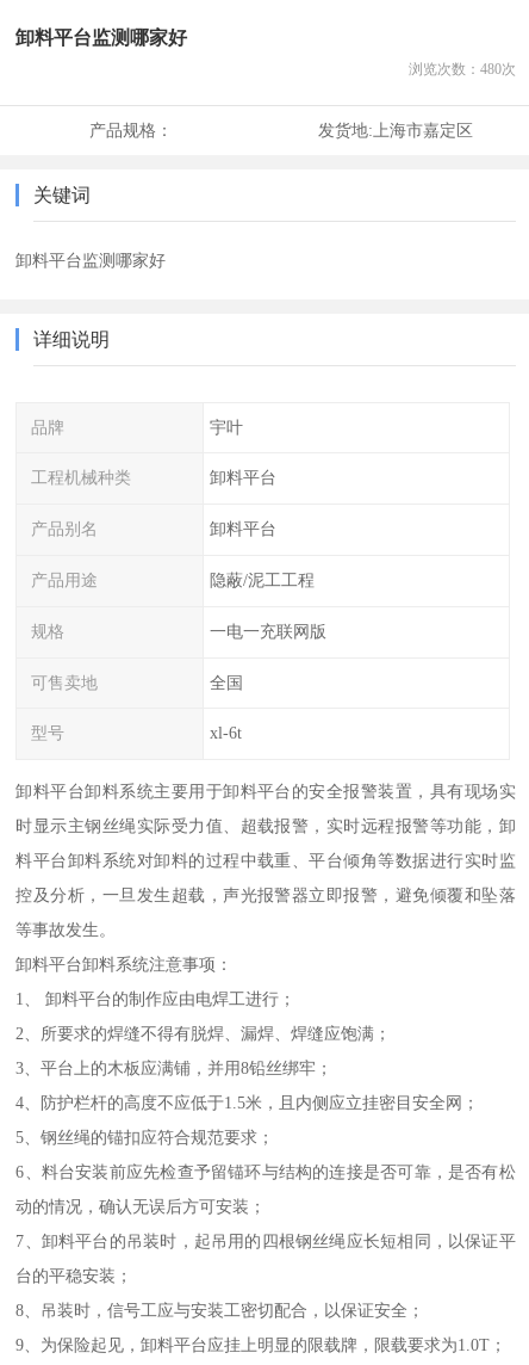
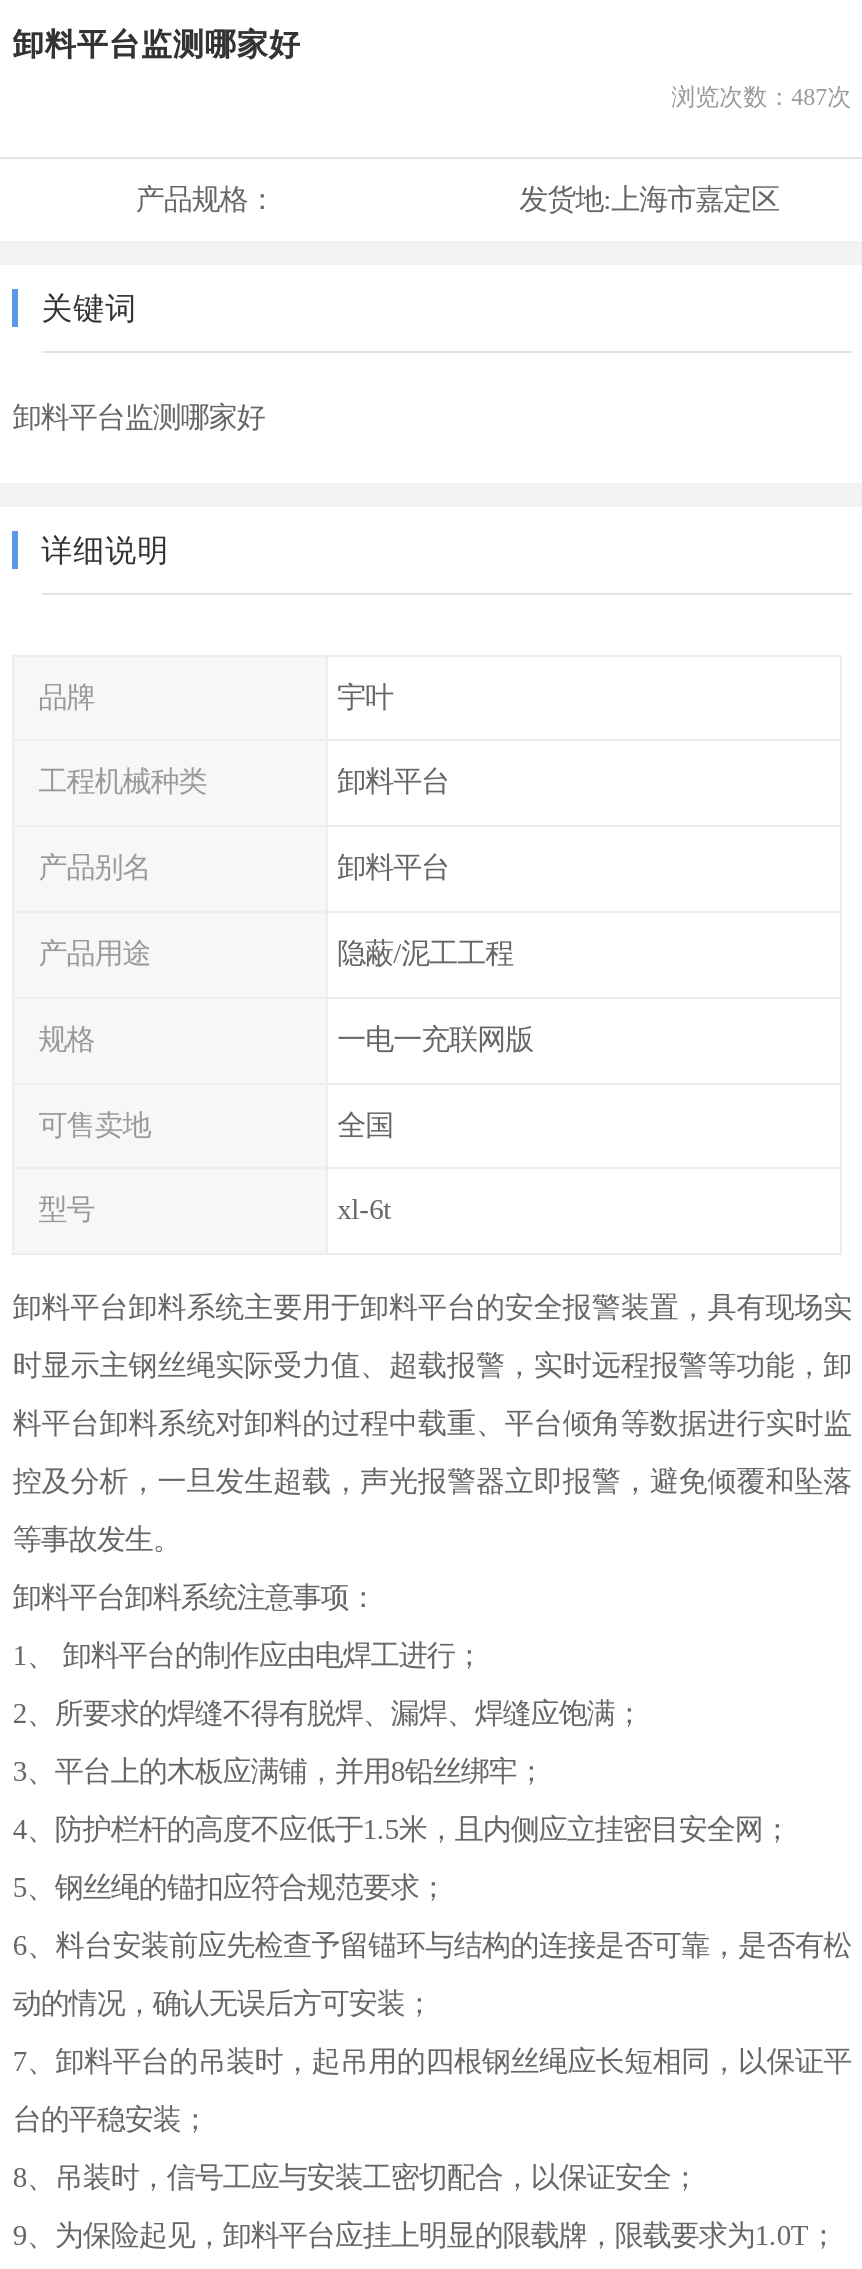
[408,60,516,77] 浏览次数：480次 -> [671,82,851,110] 浏览次数：487次

